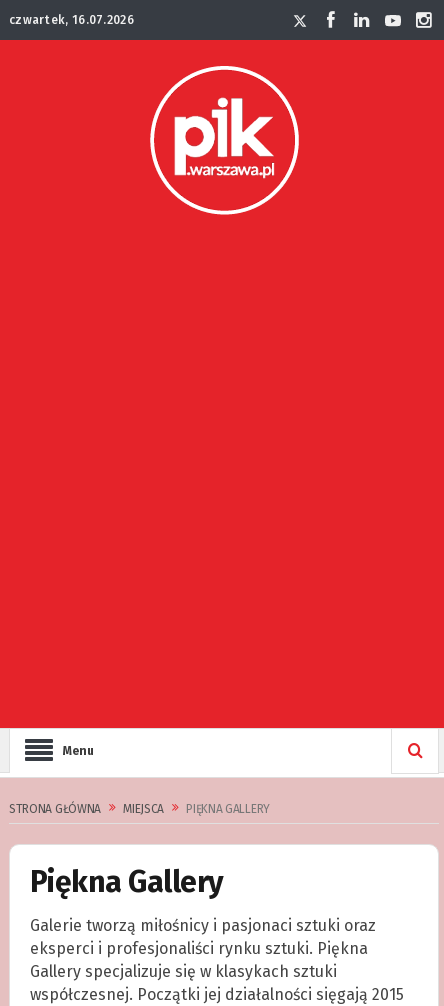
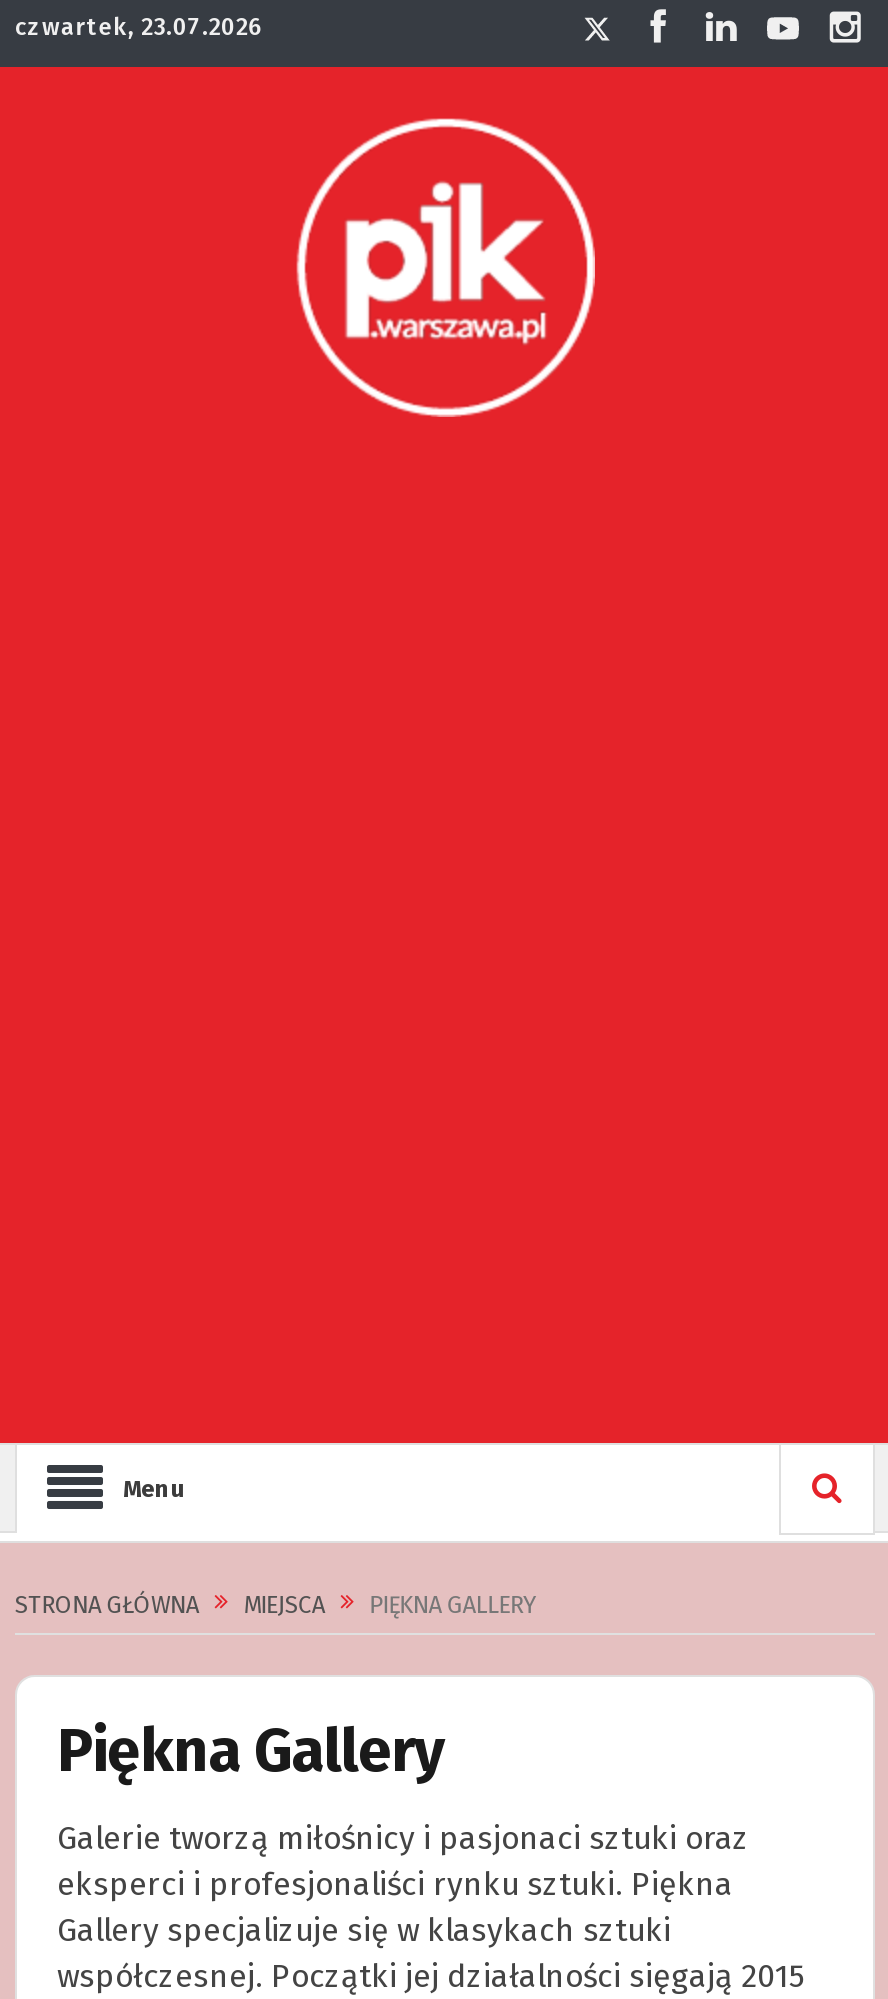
[9,13,134,27] czwartek, 16.07.2026 -> [15,13,263,41] czwartek, 23.07.2026

